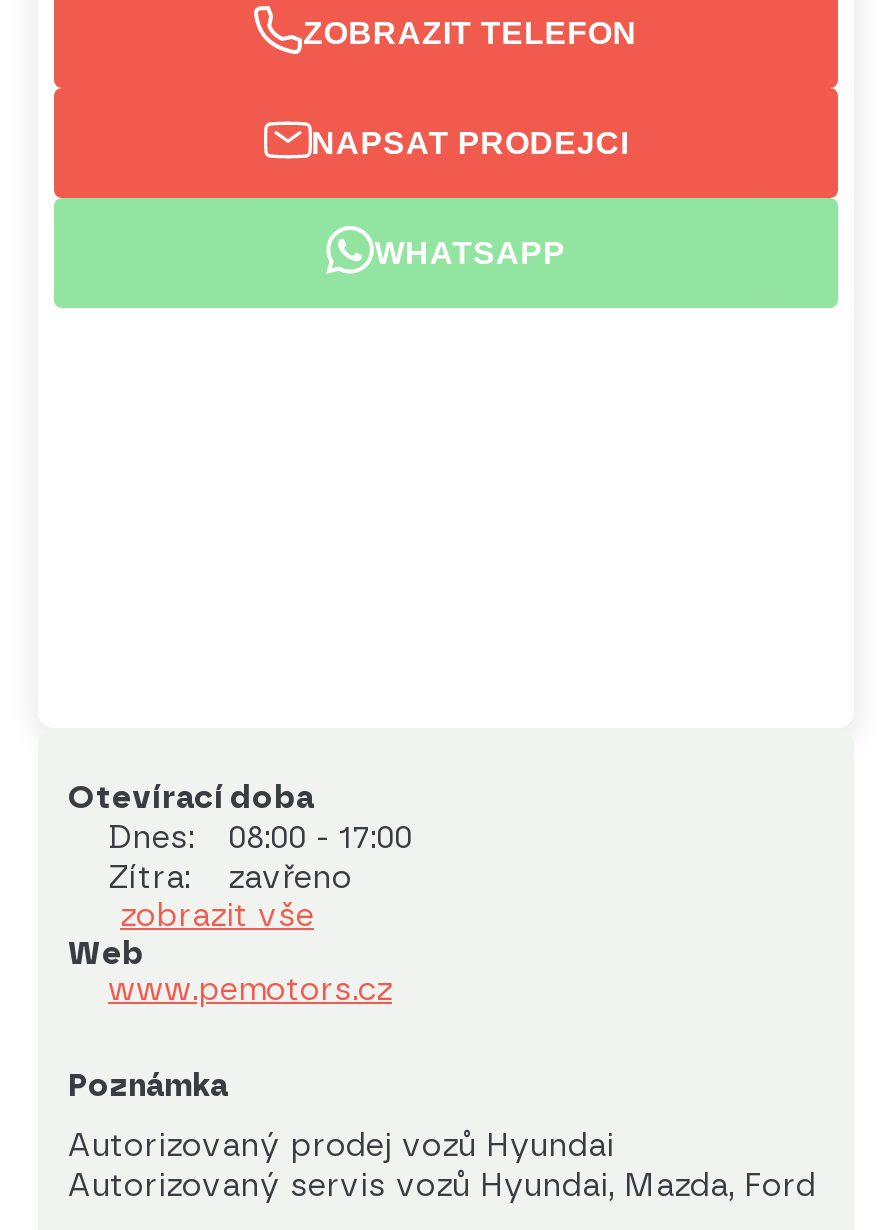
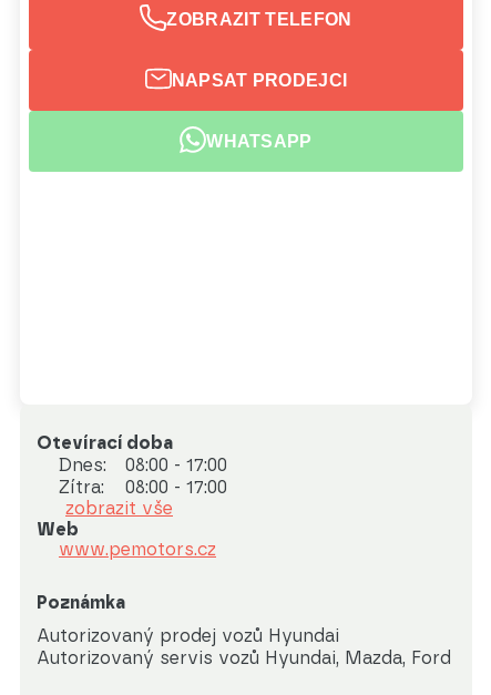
[228,858,352,896] zavřeno -> [125,477,227,498] 08:00 - 17:00

